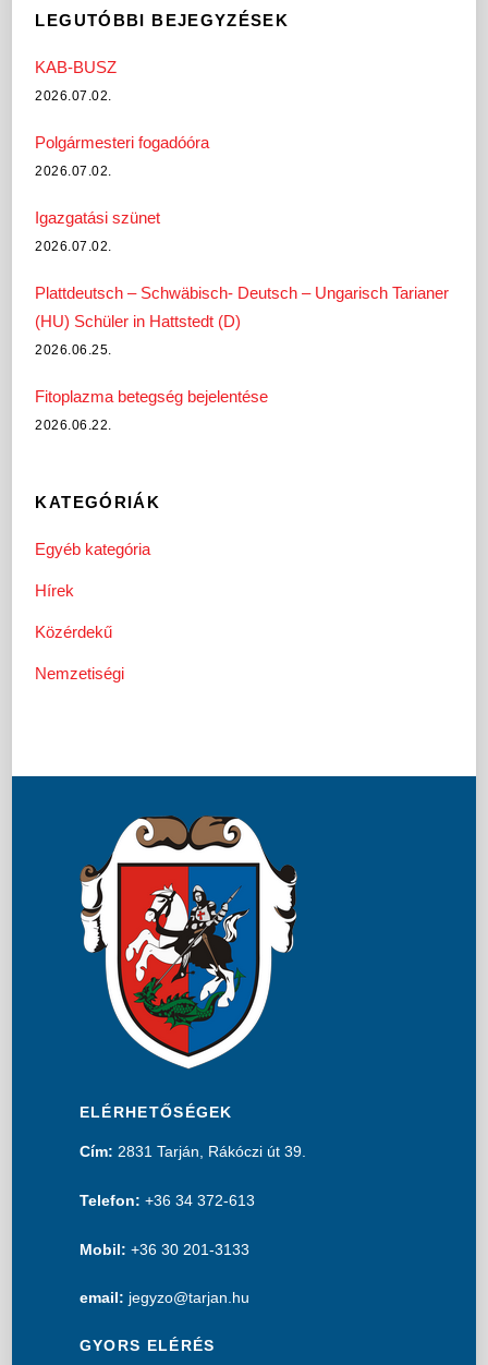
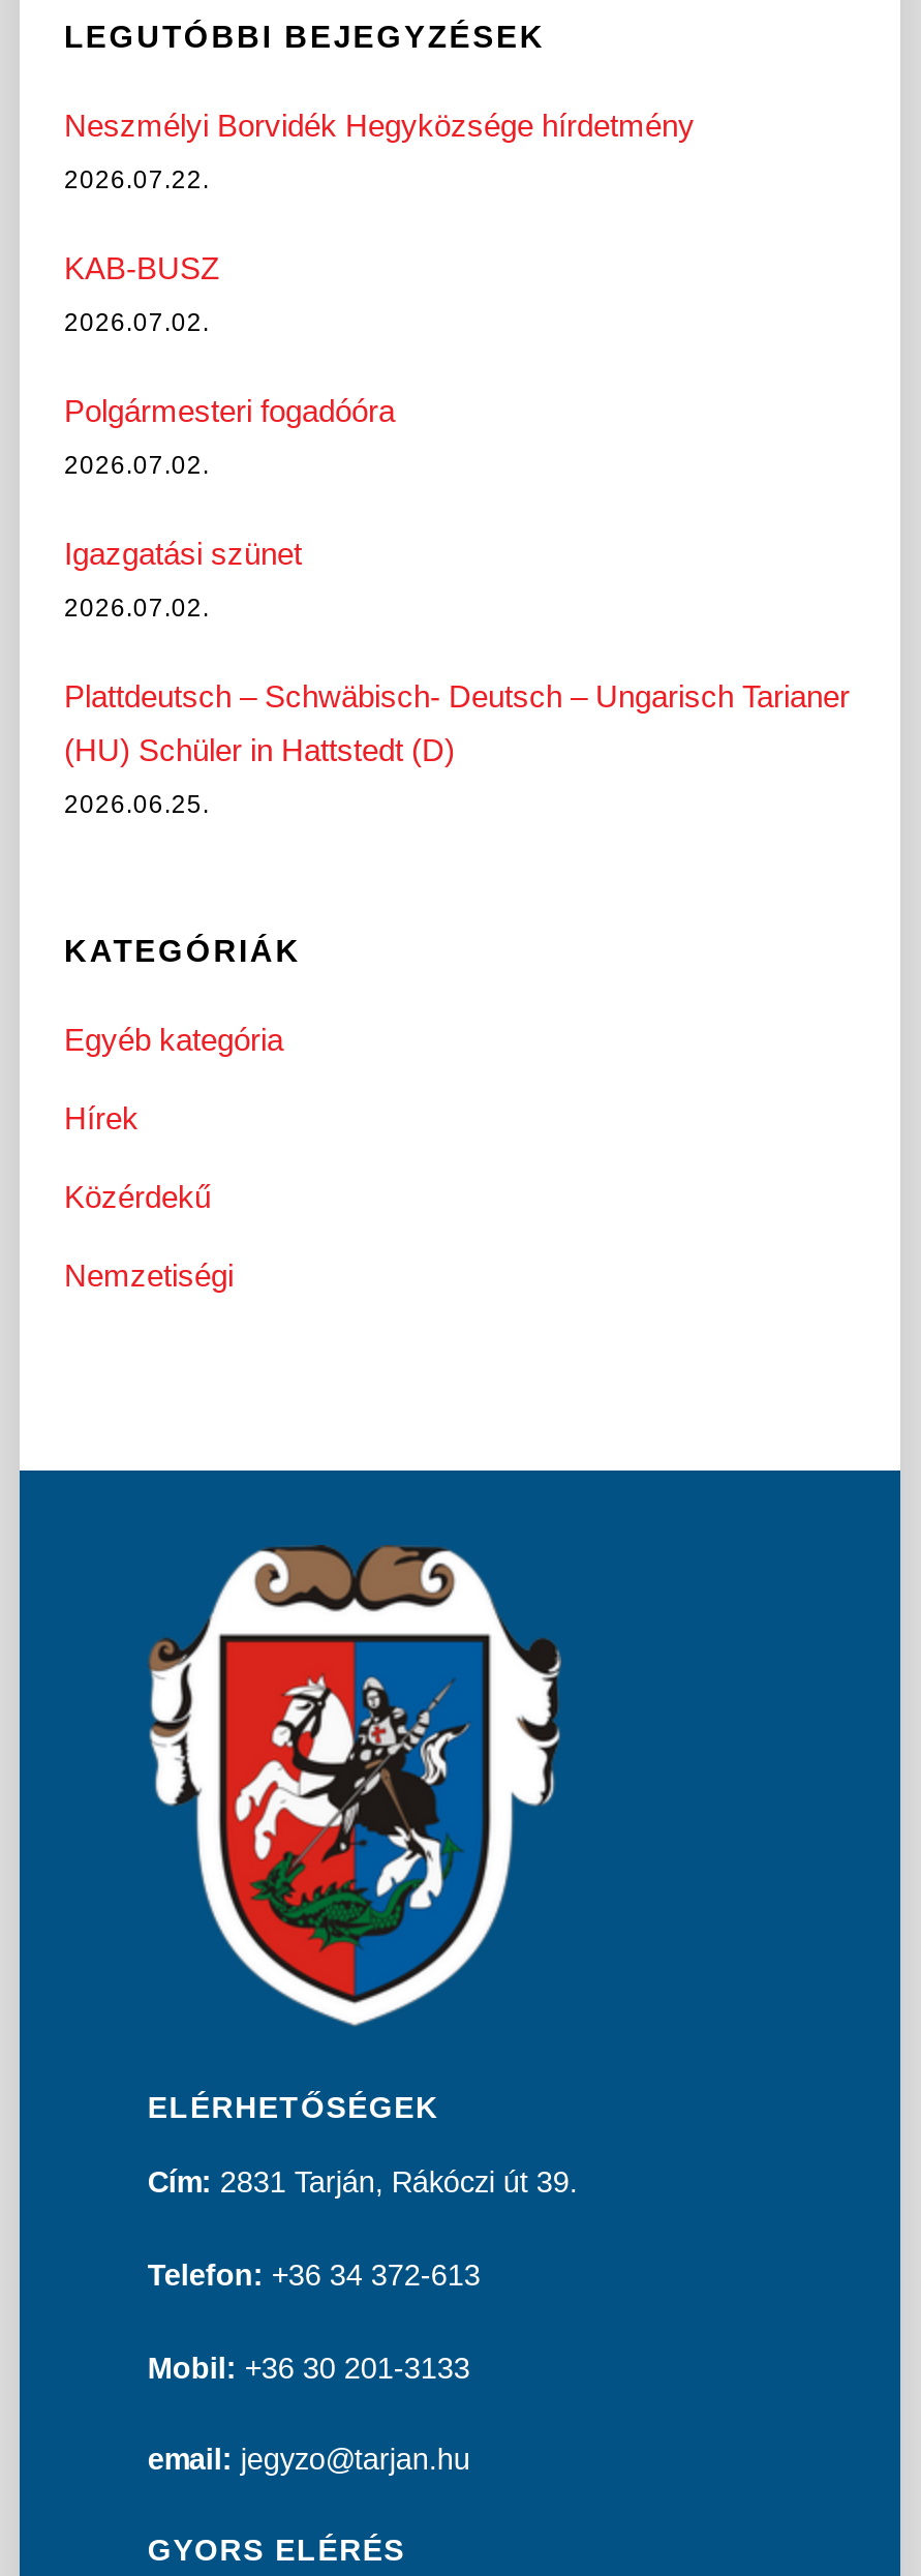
none -> [64,108,695,195] Neszmélyi Borvidék Hegyközsége hírdetmény | 2026.07.22.
moved [35,58,449,358] -> [64,251,850,820]: KAB-BUSZ | 2026.07.02. | Polgármesteri fogadóóra | ... | (HU) Schüler in Hattstedt (D) | 2026.06.25.
[35,387,269,433] Fitoplazma betegség bejelentése | 2026.06.22. -> none

